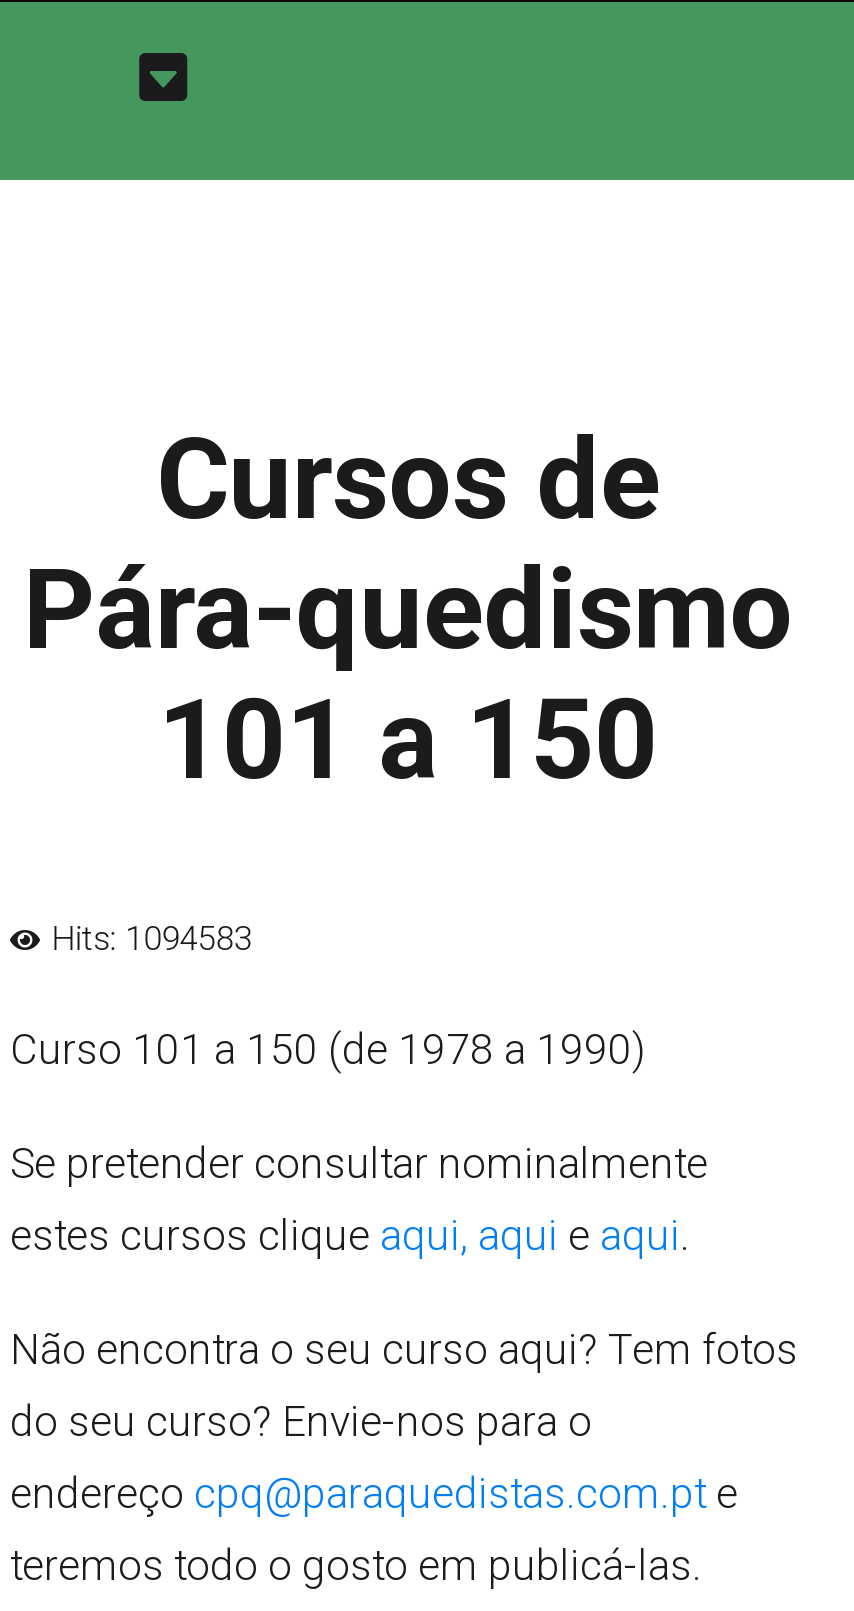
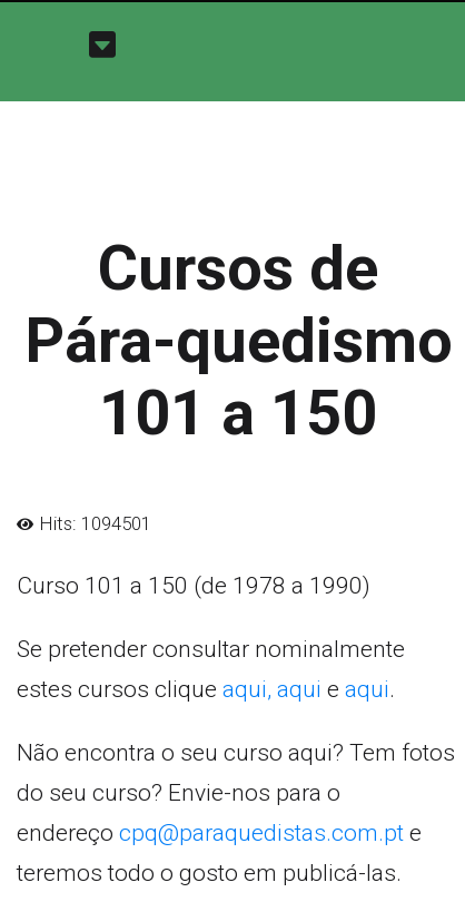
[51,918,251,958] Hits: 1094583 -> [40,512,151,535] Hits: 1094501

